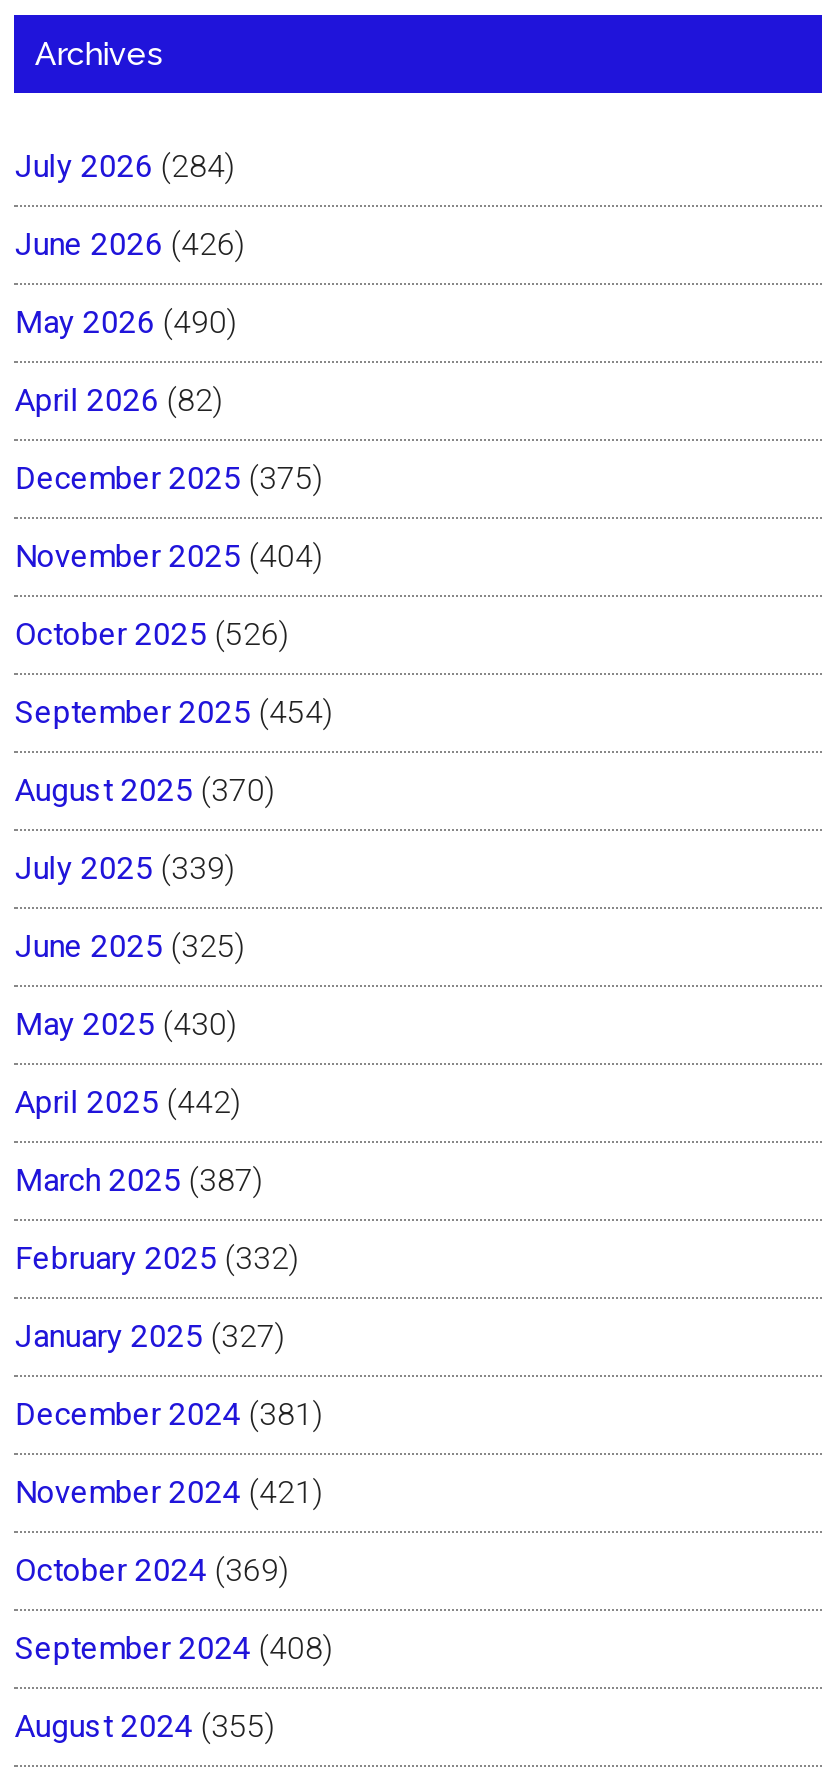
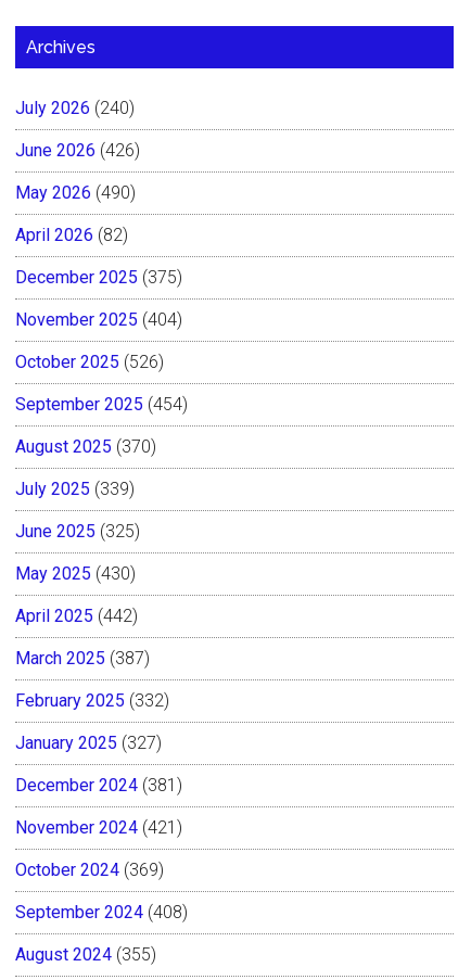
[15,147,235,185] July 2026 (284) -> [16,98,135,119] July 2026 (240)

